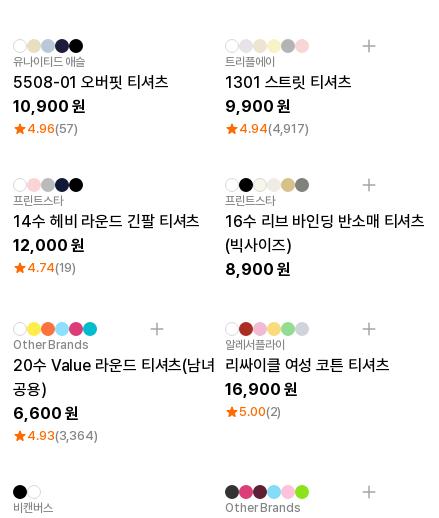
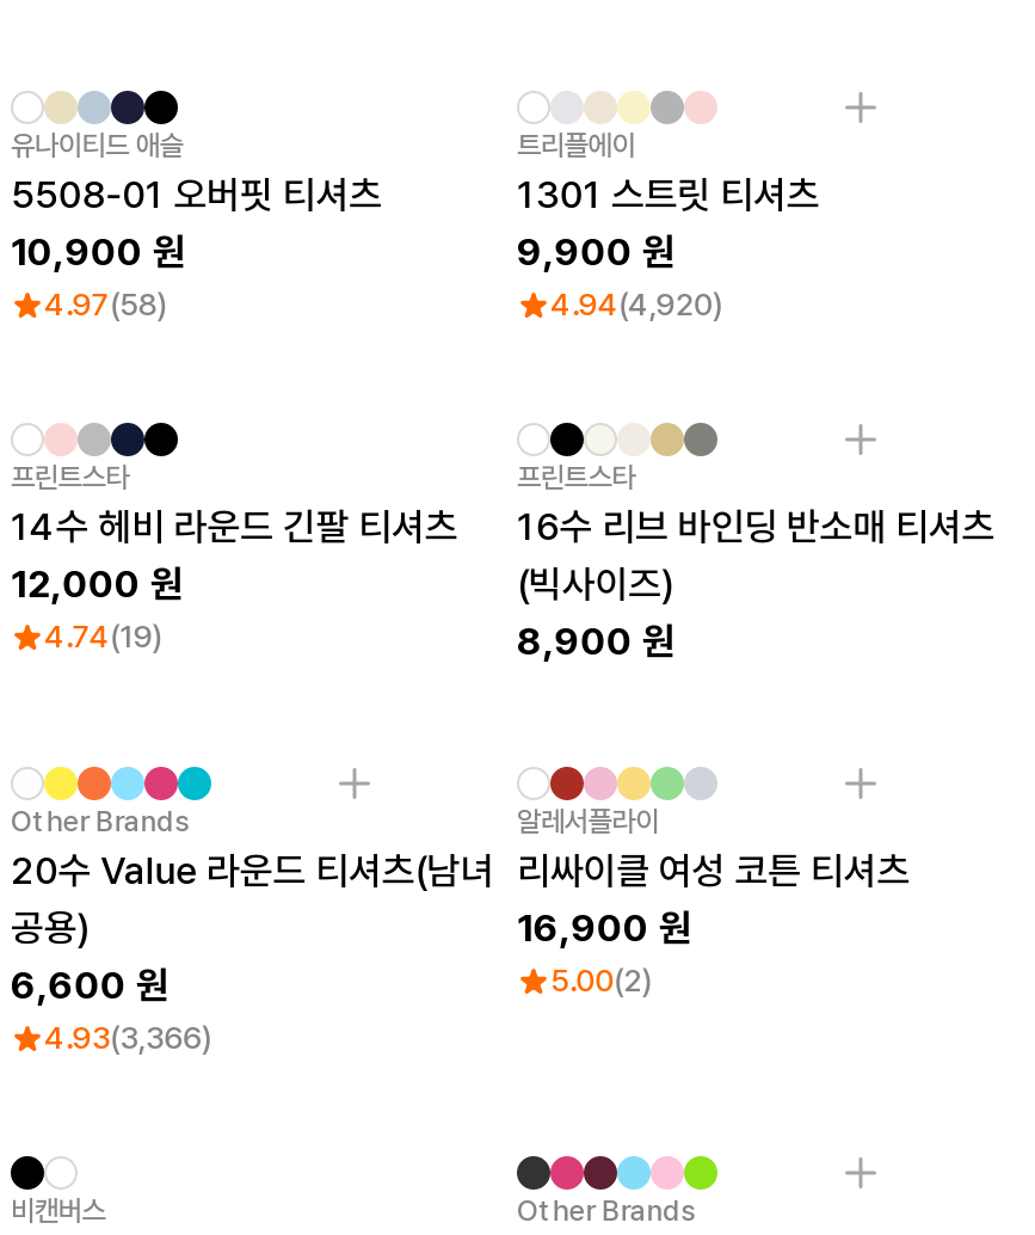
[27,121,78,136] 4.96(57) -> [44,287,166,323] 4.97(58)
[239,121,309,136] 4.94(4,917) -> [550,287,722,323] 4.94(4,920)
[27,428,98,443] 4.93(3,364) -> [44,1020,211,1056] 4.93(3,366)

